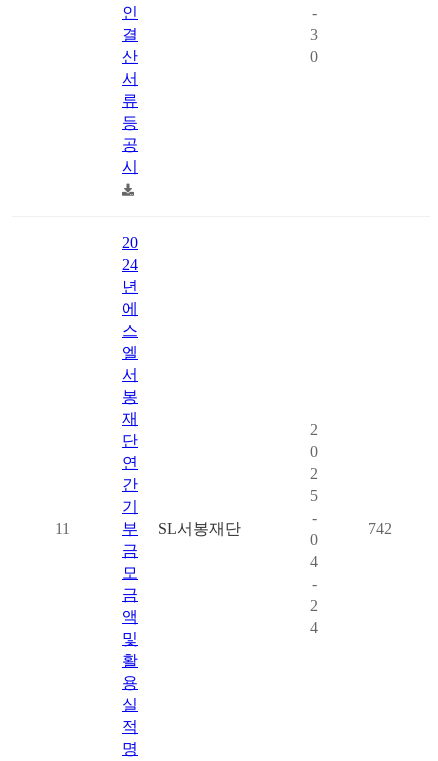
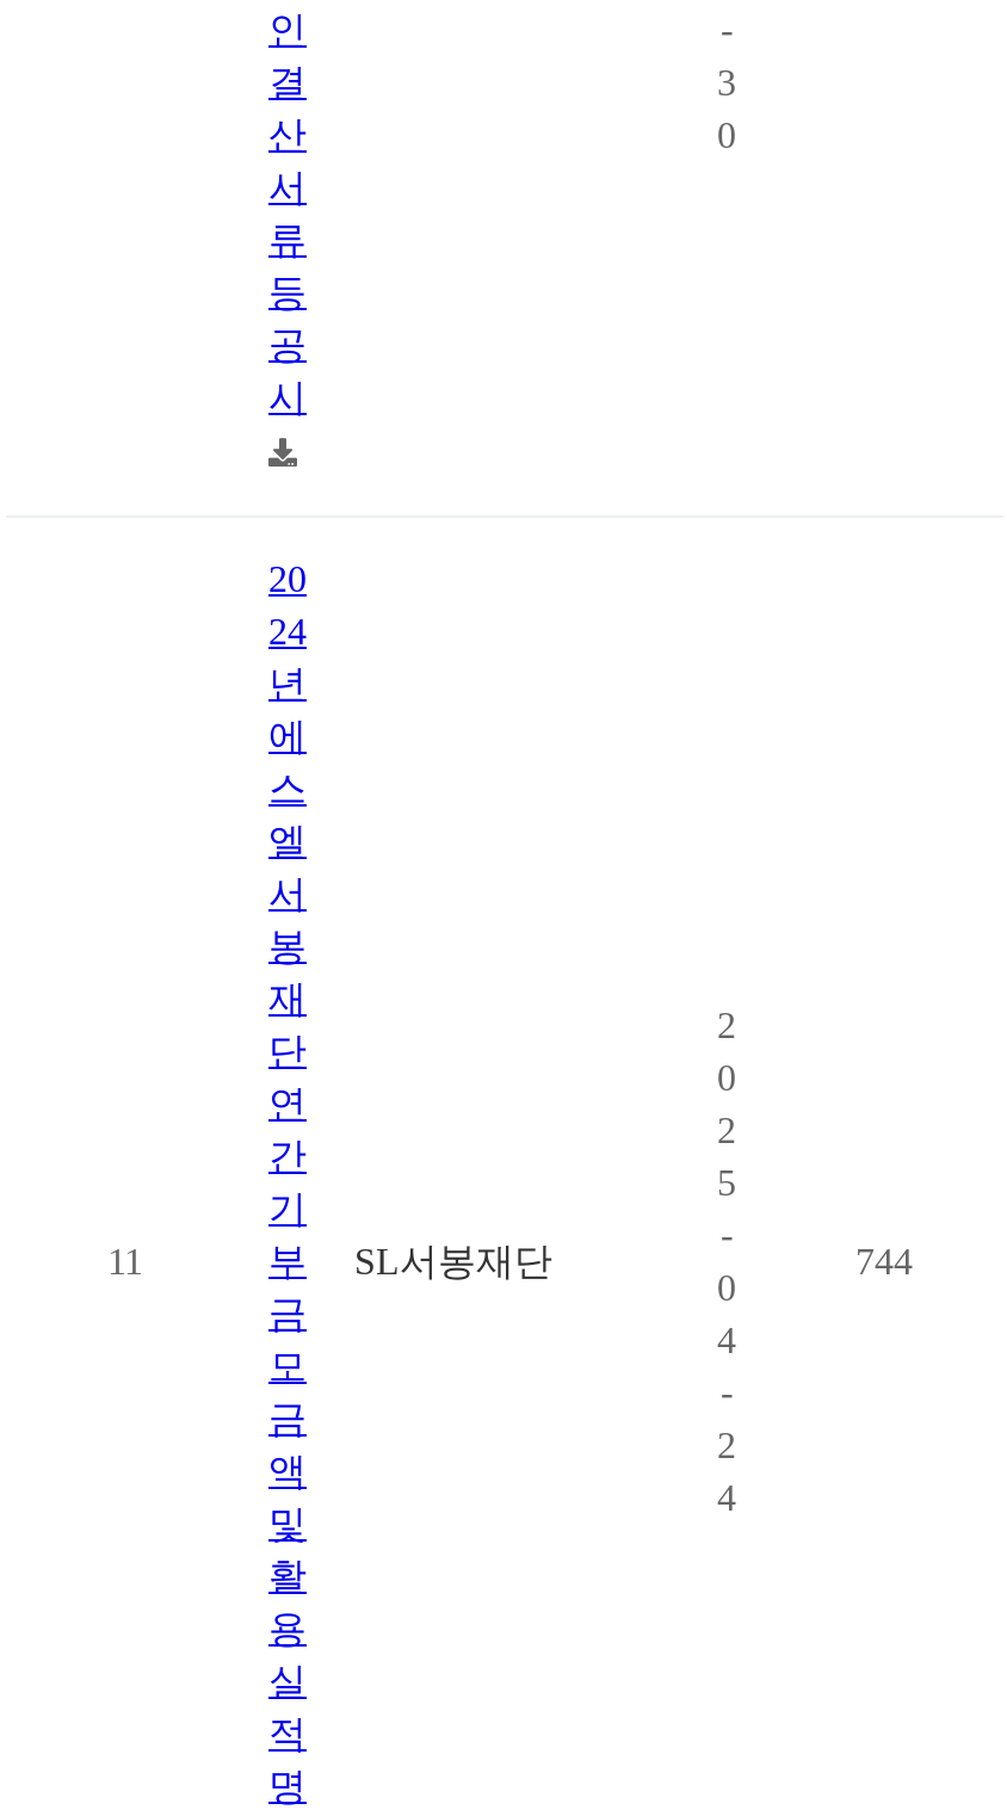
[368,520,392,537] 742 -> [855,1241,913,1281] 744

